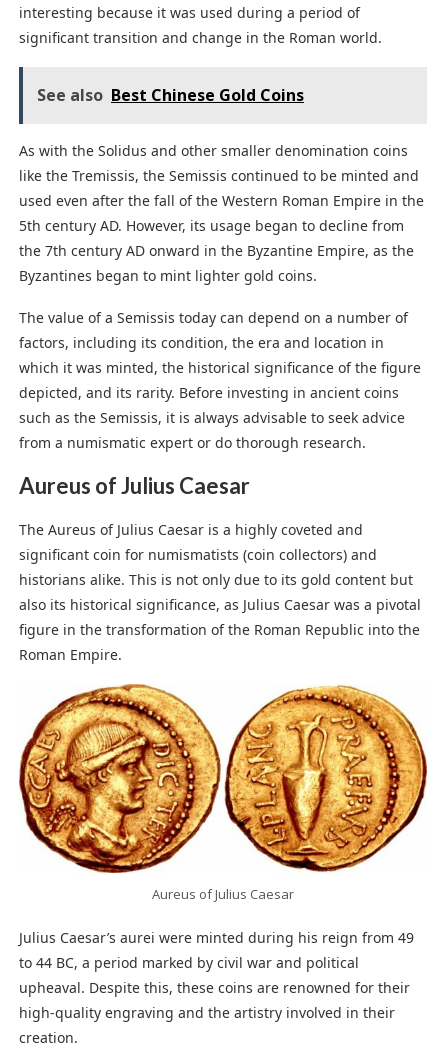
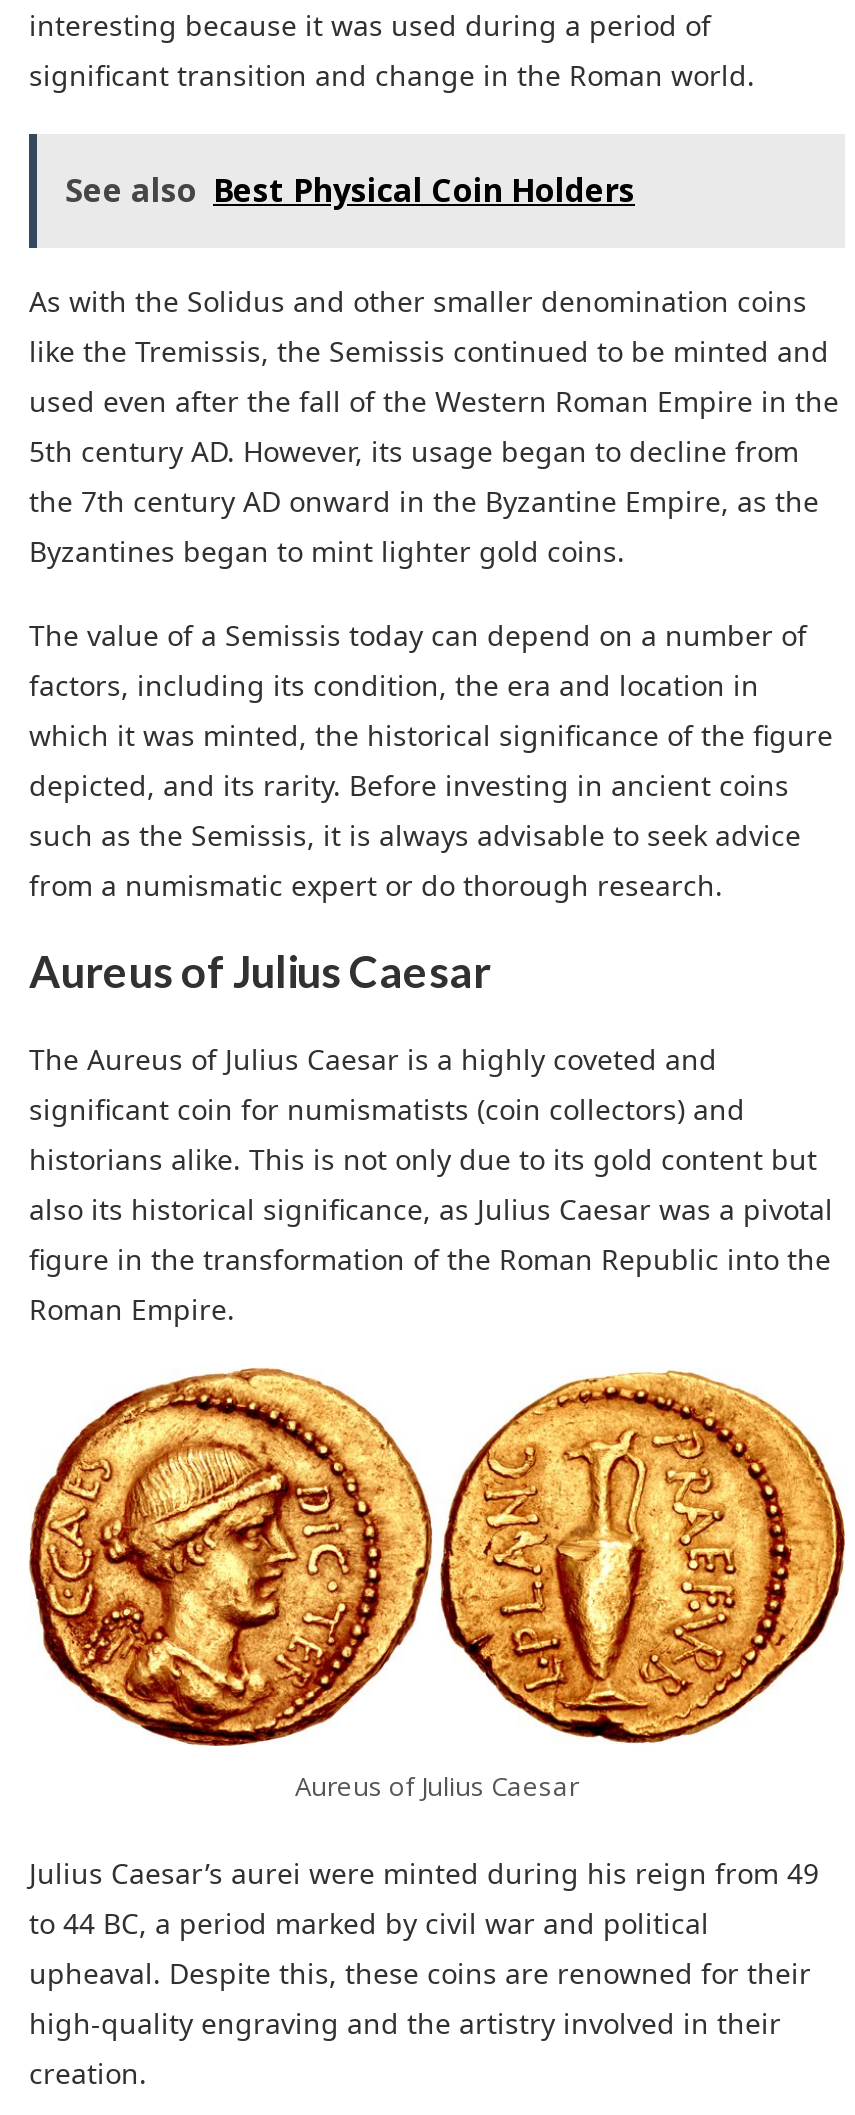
[37,84,304,106] See also Best Chinese Gold Coins -> [65,168,635,212] See also Best Physical Coin Holders

